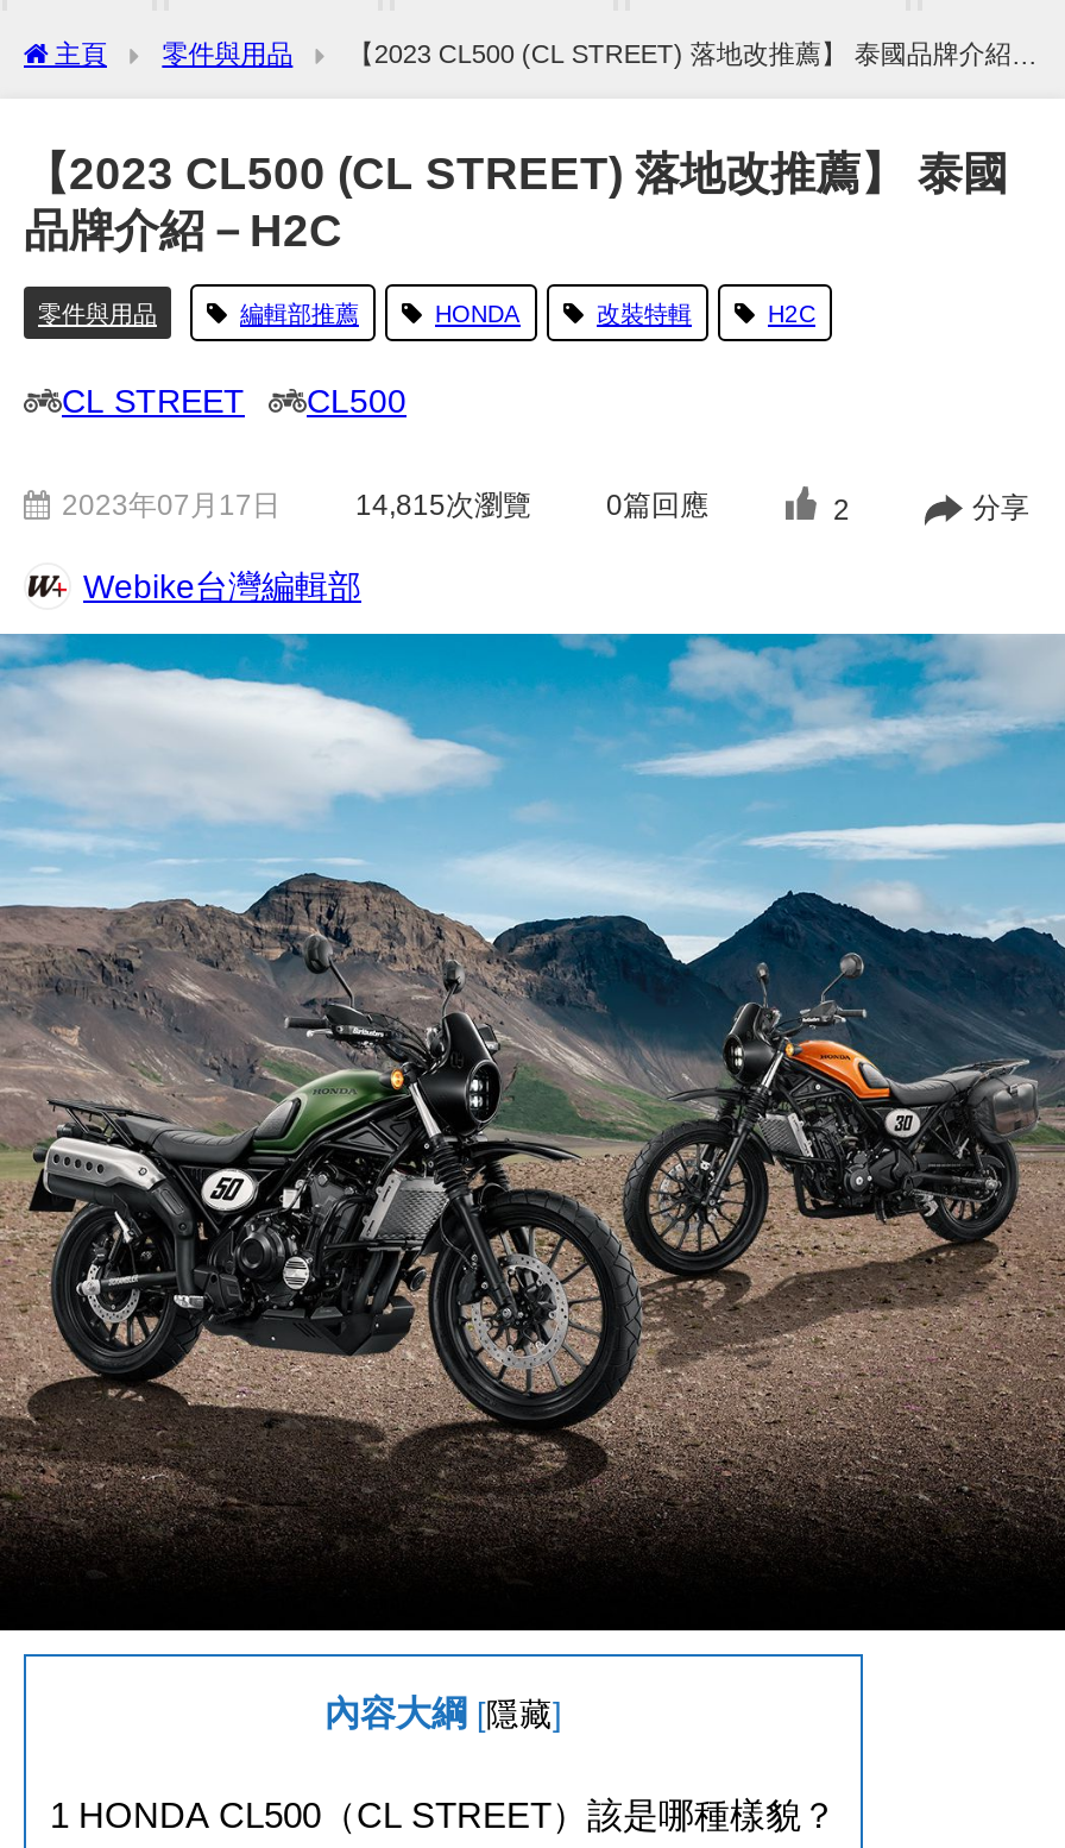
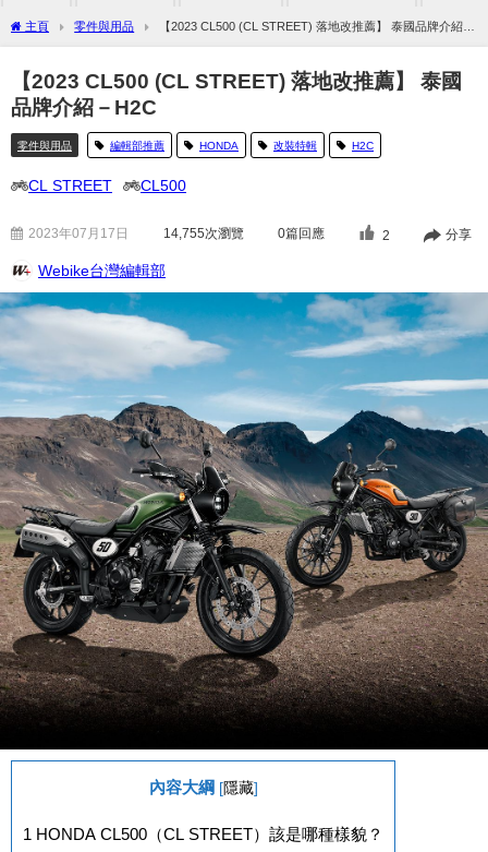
[355,492,531,520] 14,815次瀏覽 -> [163,227,243,240] 14,755次瀏覽

